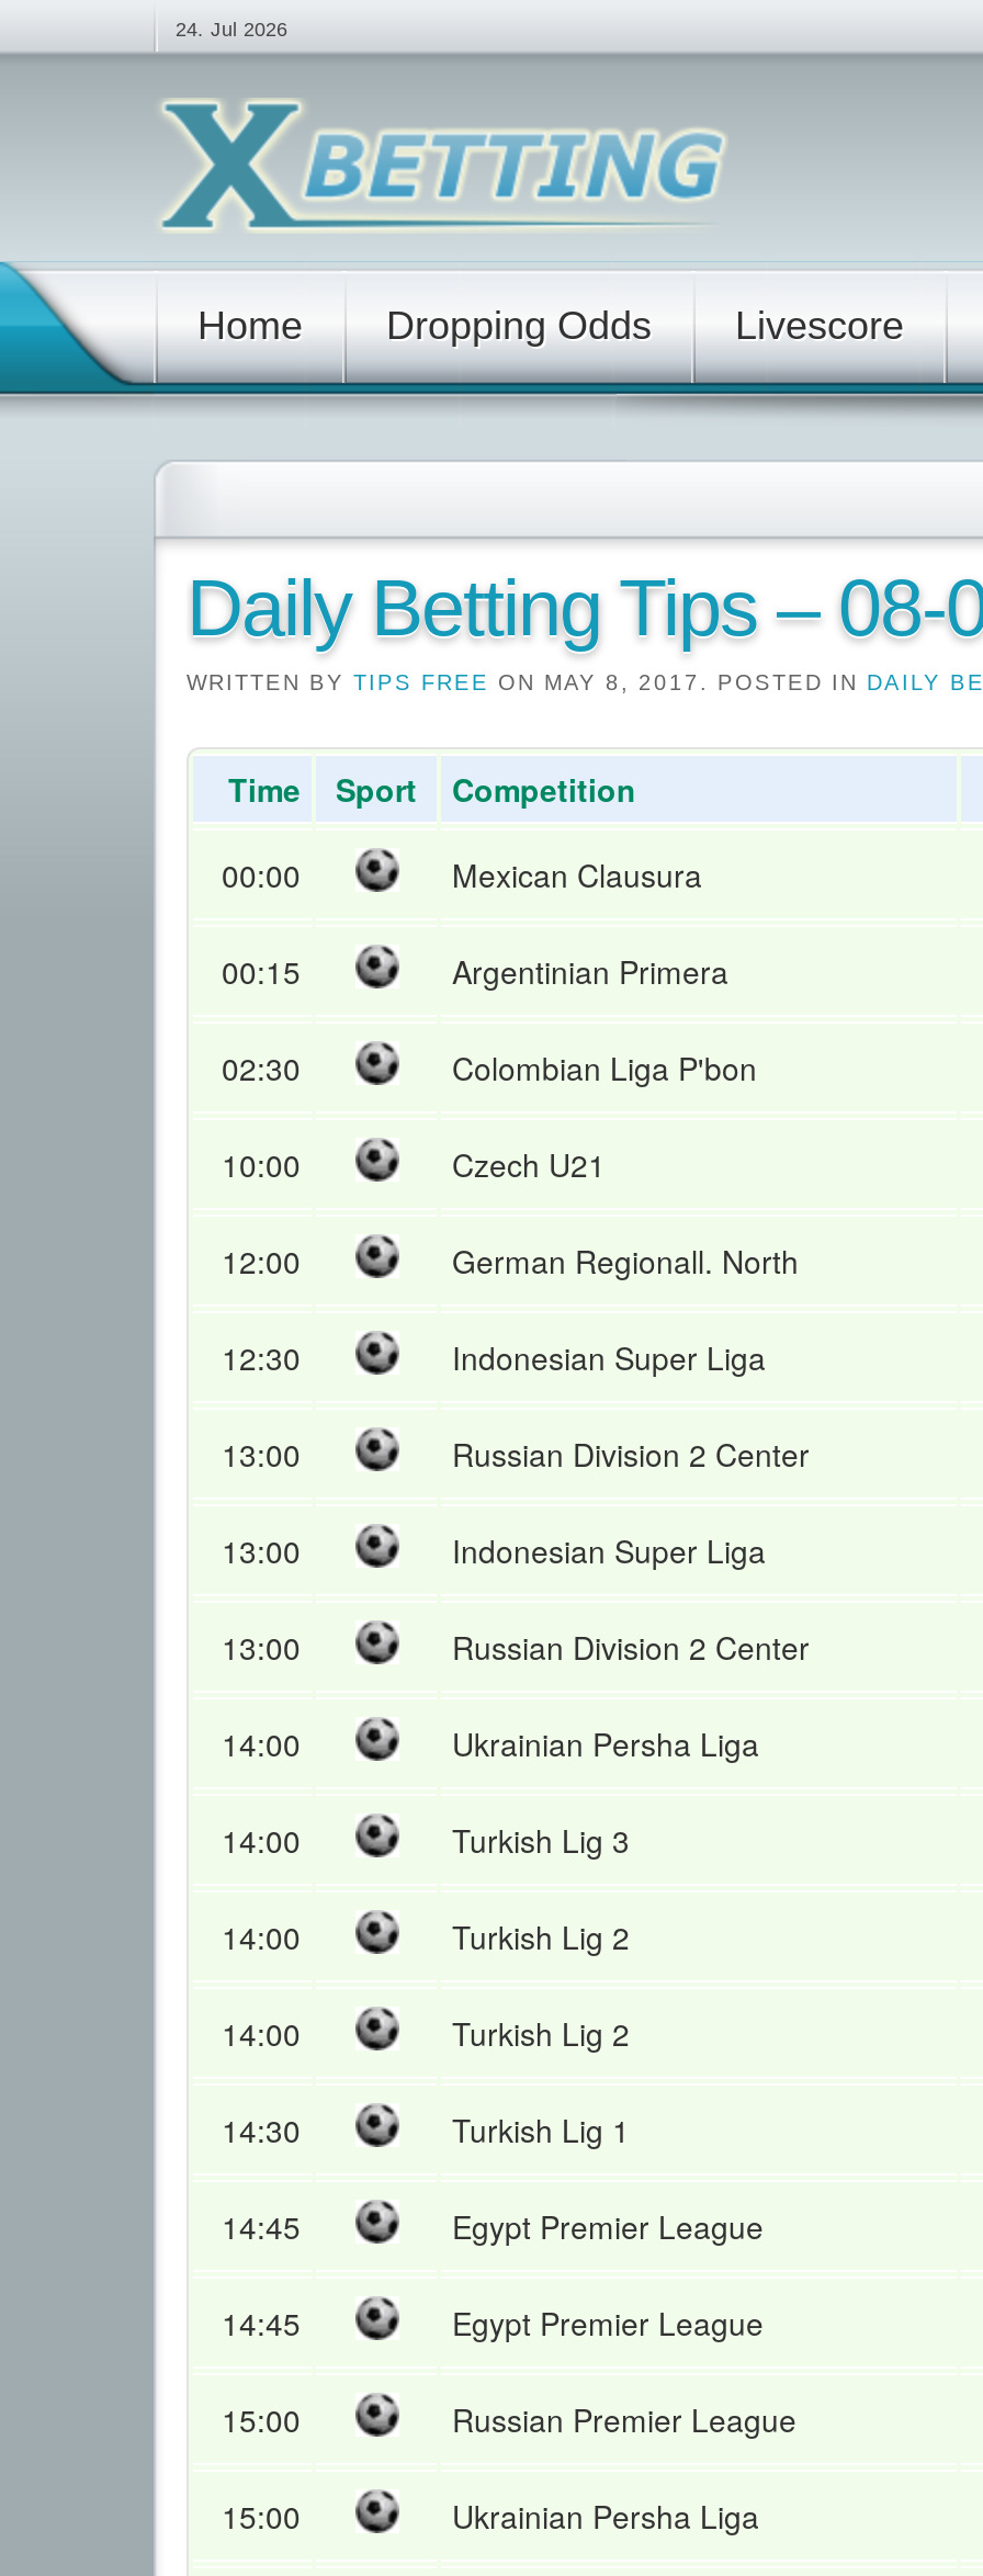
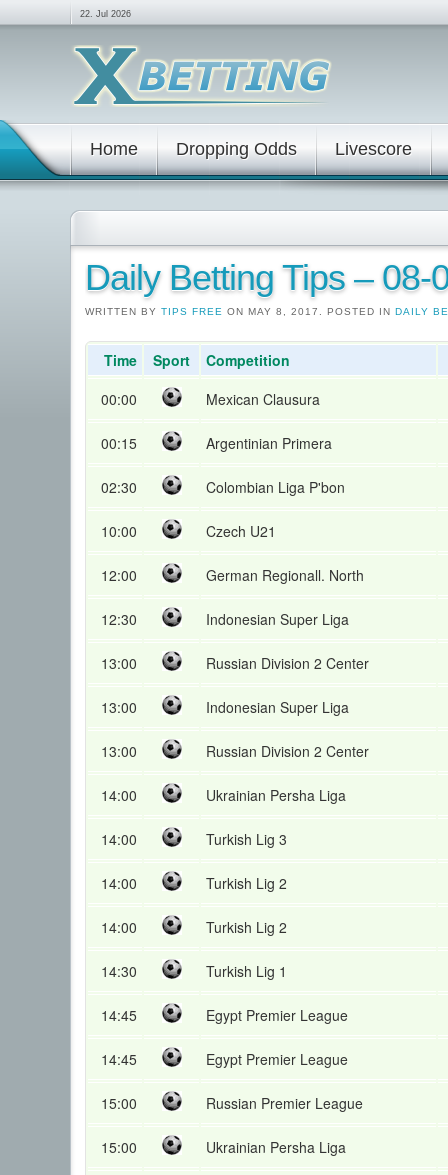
[176,19,287,41] 24. Jul 2026 -> [80,9,131,19] 22. Jul 2026

